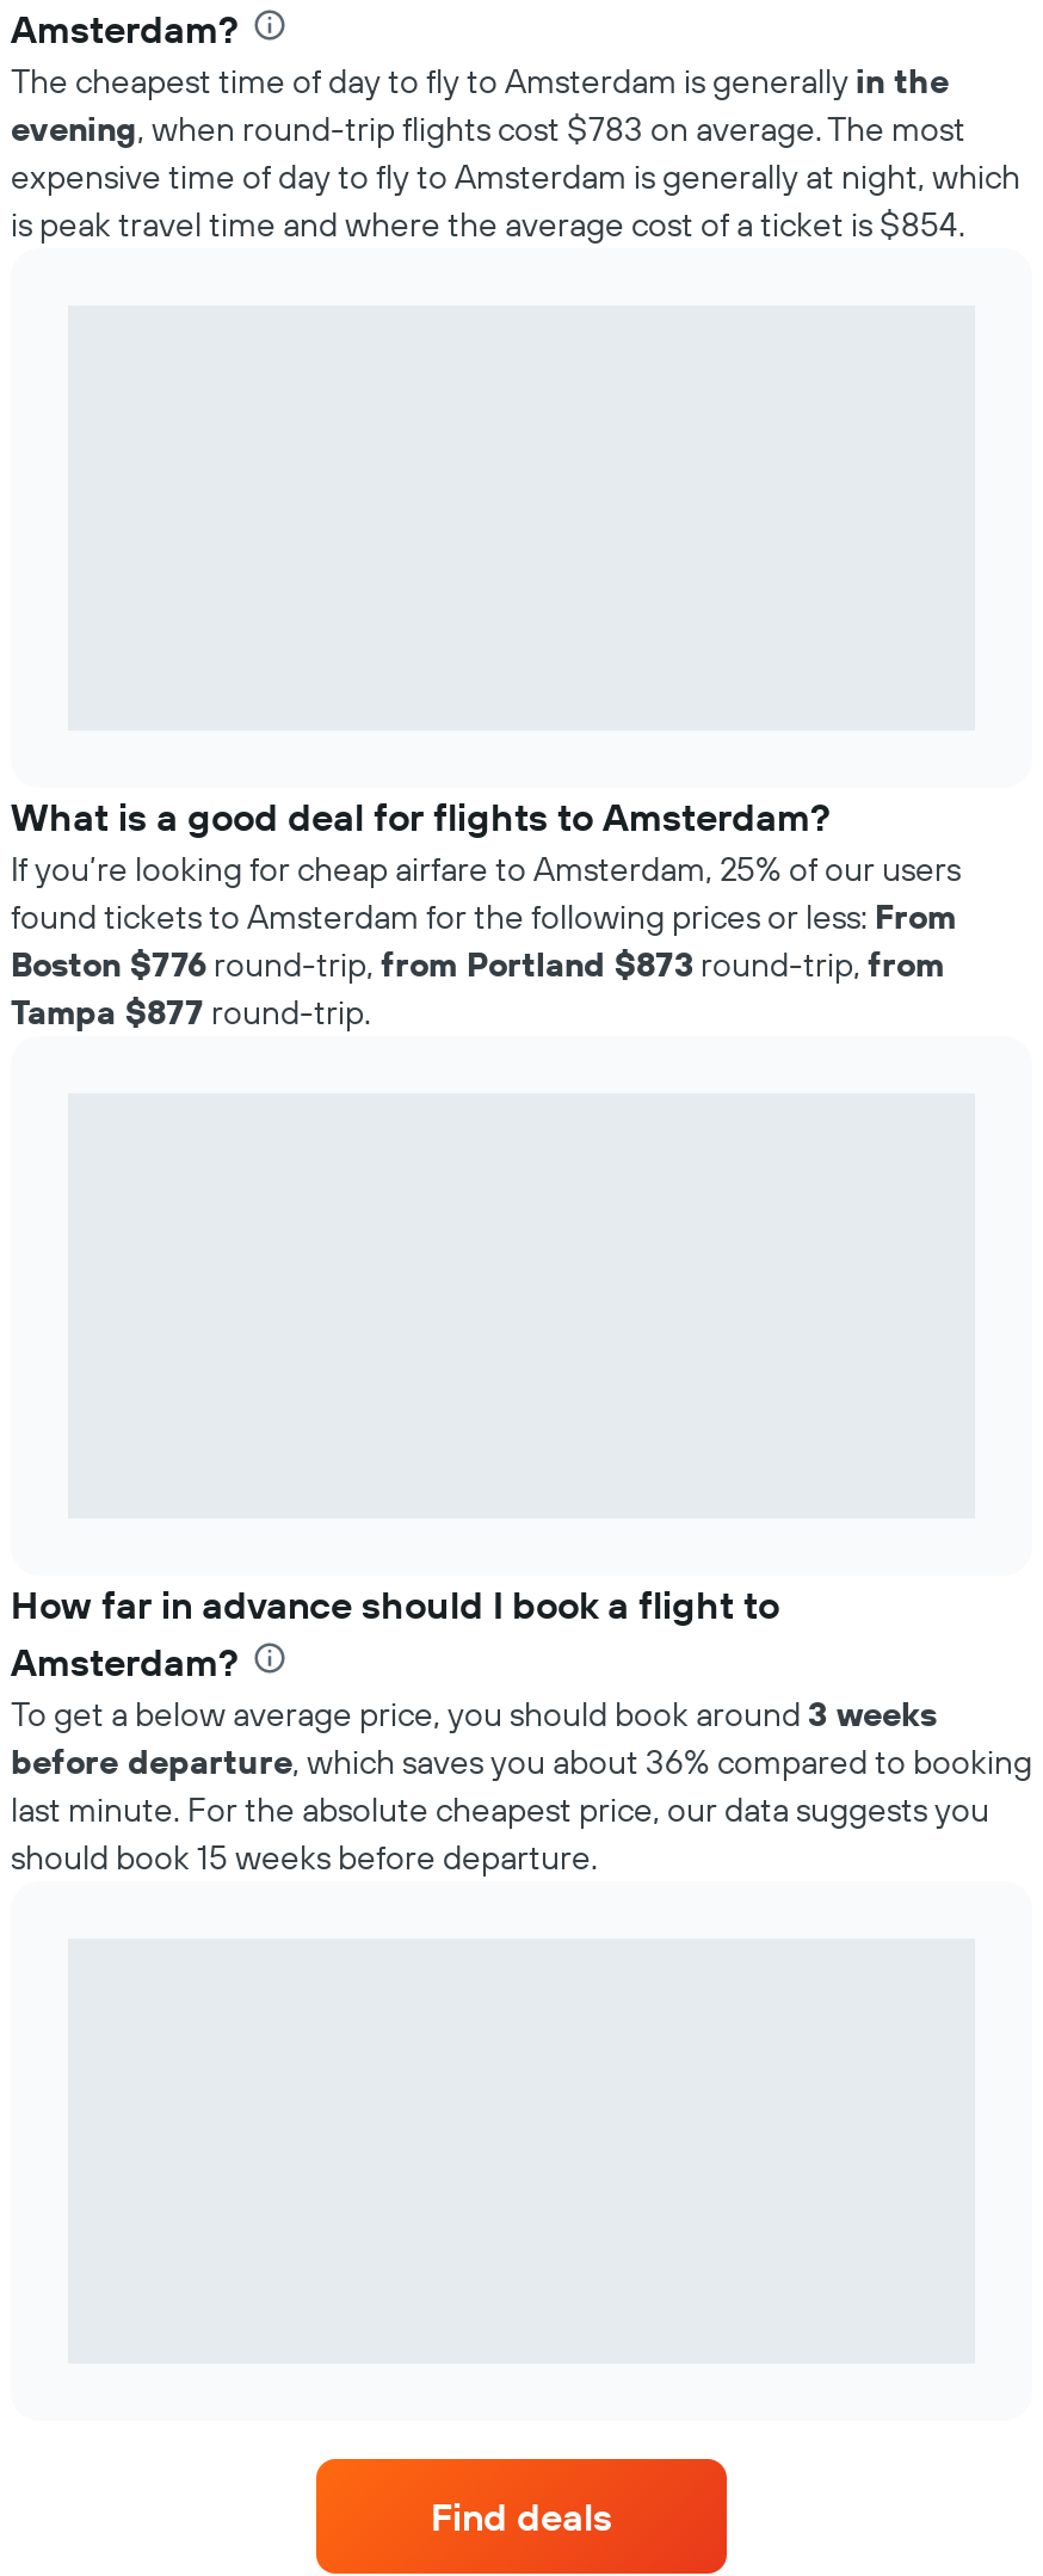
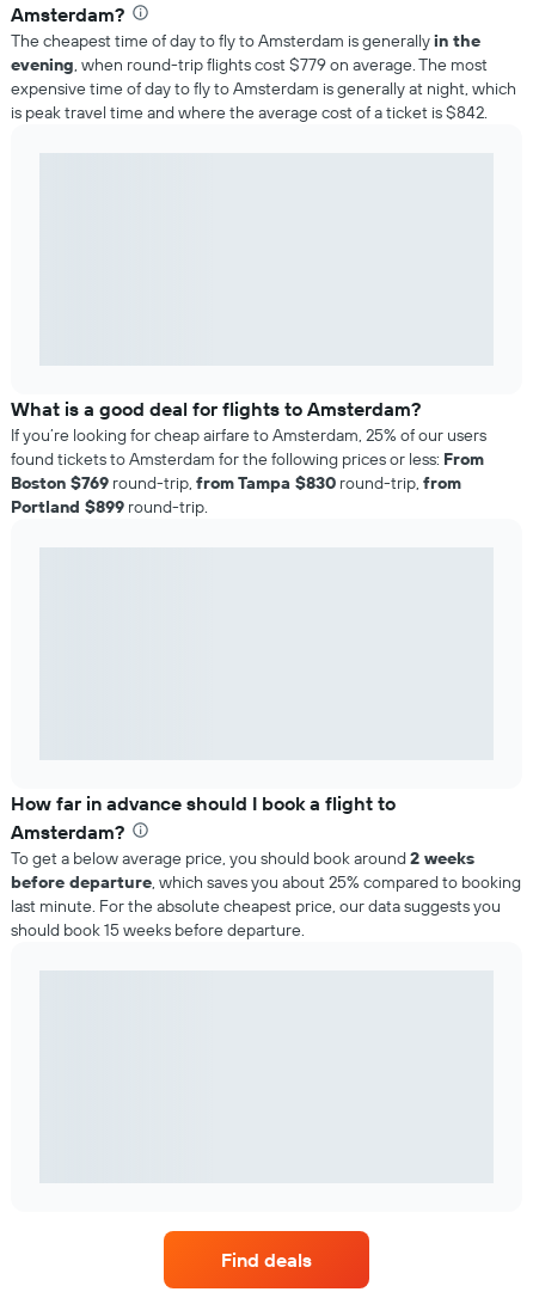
[11,107,965,150] evening, when round-trip flights cost $783 on average. The most -> [11,54,488,75] evening, when round-trip flights cost $779 on average. The most
[11,203,965,246] is peak travel time and where the average cost of a ticket is $854. -> [11,102,488,123] is peak travel time and where the average cost of a ticket is $842.
[11,943,944,986] Boston $776 round-trip, from Portland $873 round-trip, from -> [11,472,461,494] Boston $769 round-trip, from Tampa $830 round-trip, from
[11,991,371,1034] Tampa $877 round-trip. -> [11,496,208,518] Portland $899 round-trip.
[11,1693,937,1736] To get a below average price, you should book around 3 weeks -> [11,847,474,869] To get a below average price, you should book around 2 weeks
[11,1740,1032,1783] before departure, which saves you about 36% compared to booking -> [11,871,521,893] before departure, which saves you about 25% compared to booking

